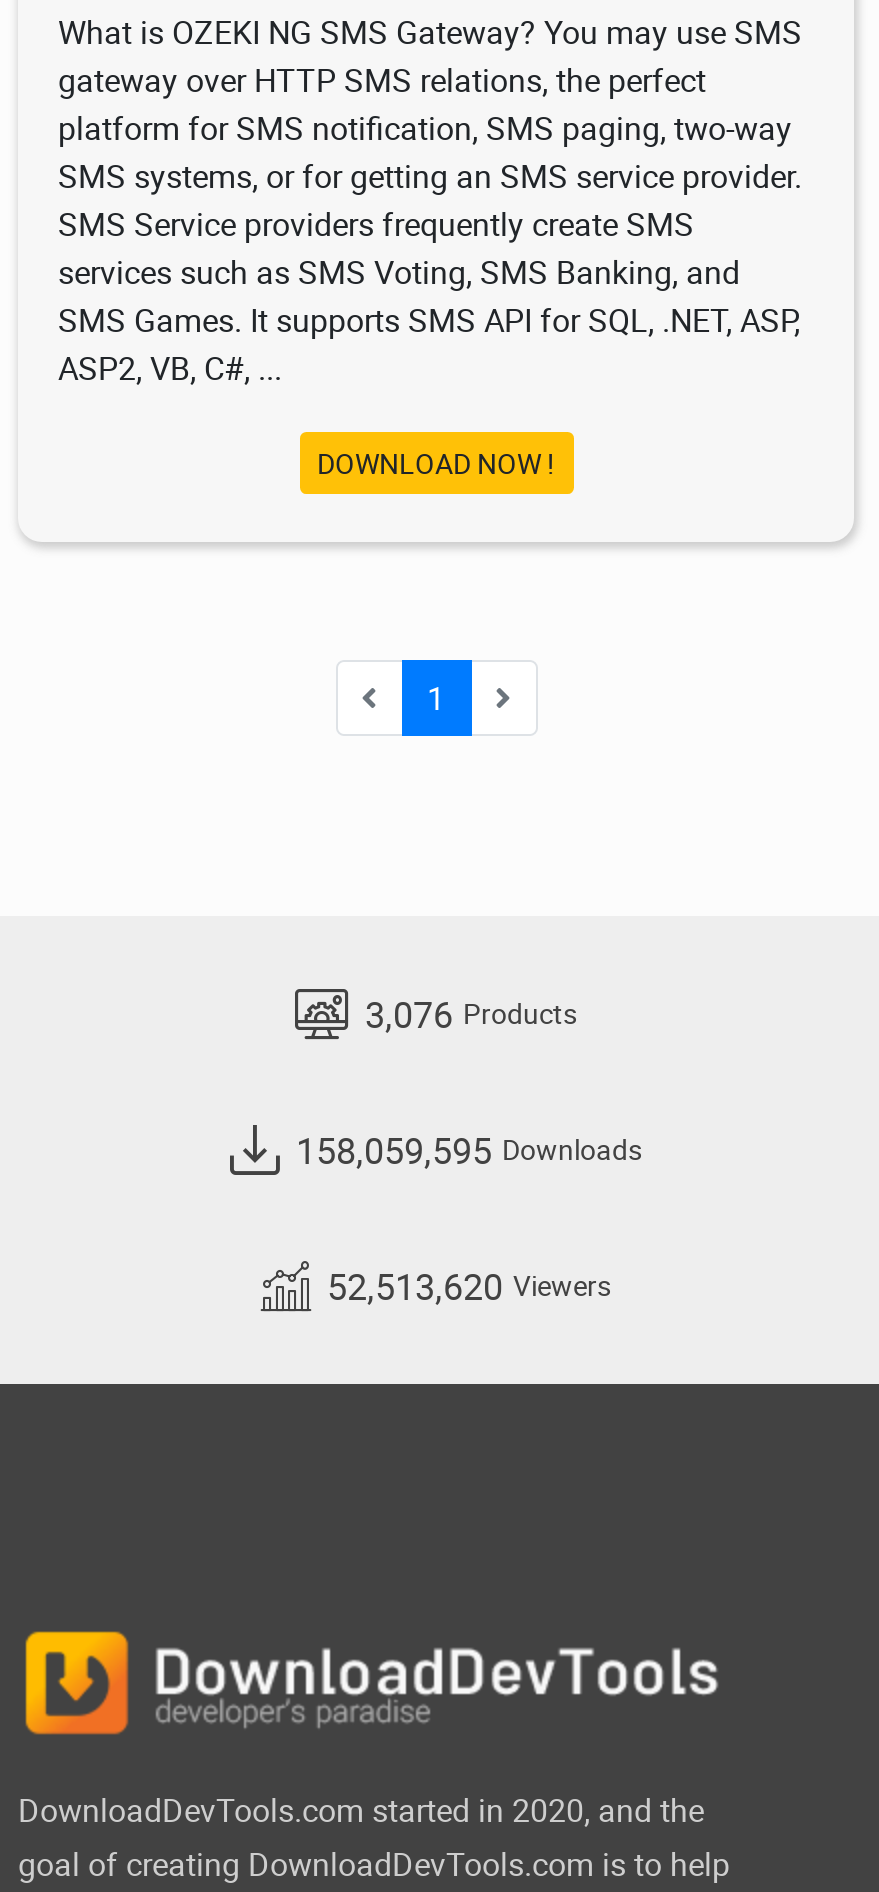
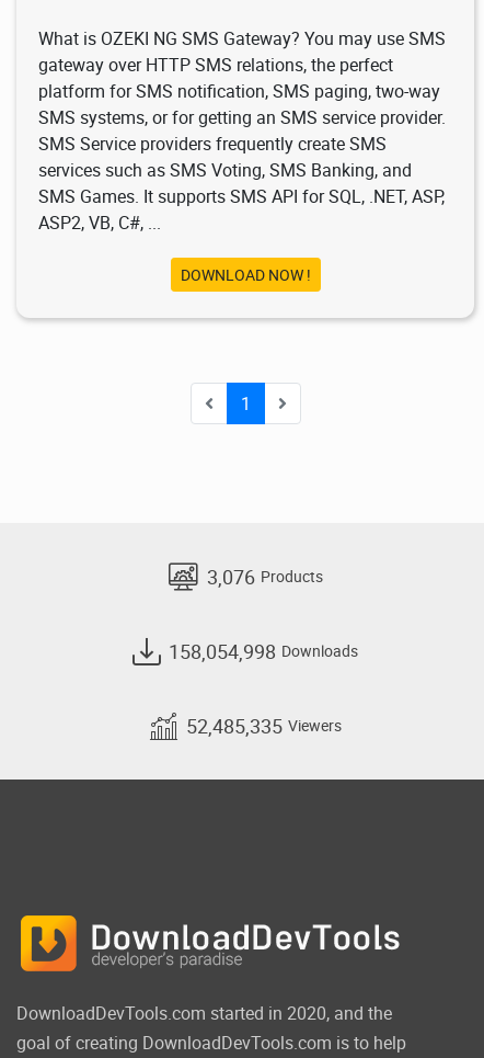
[296,1126,642,1174] 158,059,595 Downloads -> [169,638,358,664] 158,054,998 Downloads
[327,1262,611,1310] 52,513,620 Viewers -> [186,713,341,739] 52,485,335 Viewers

